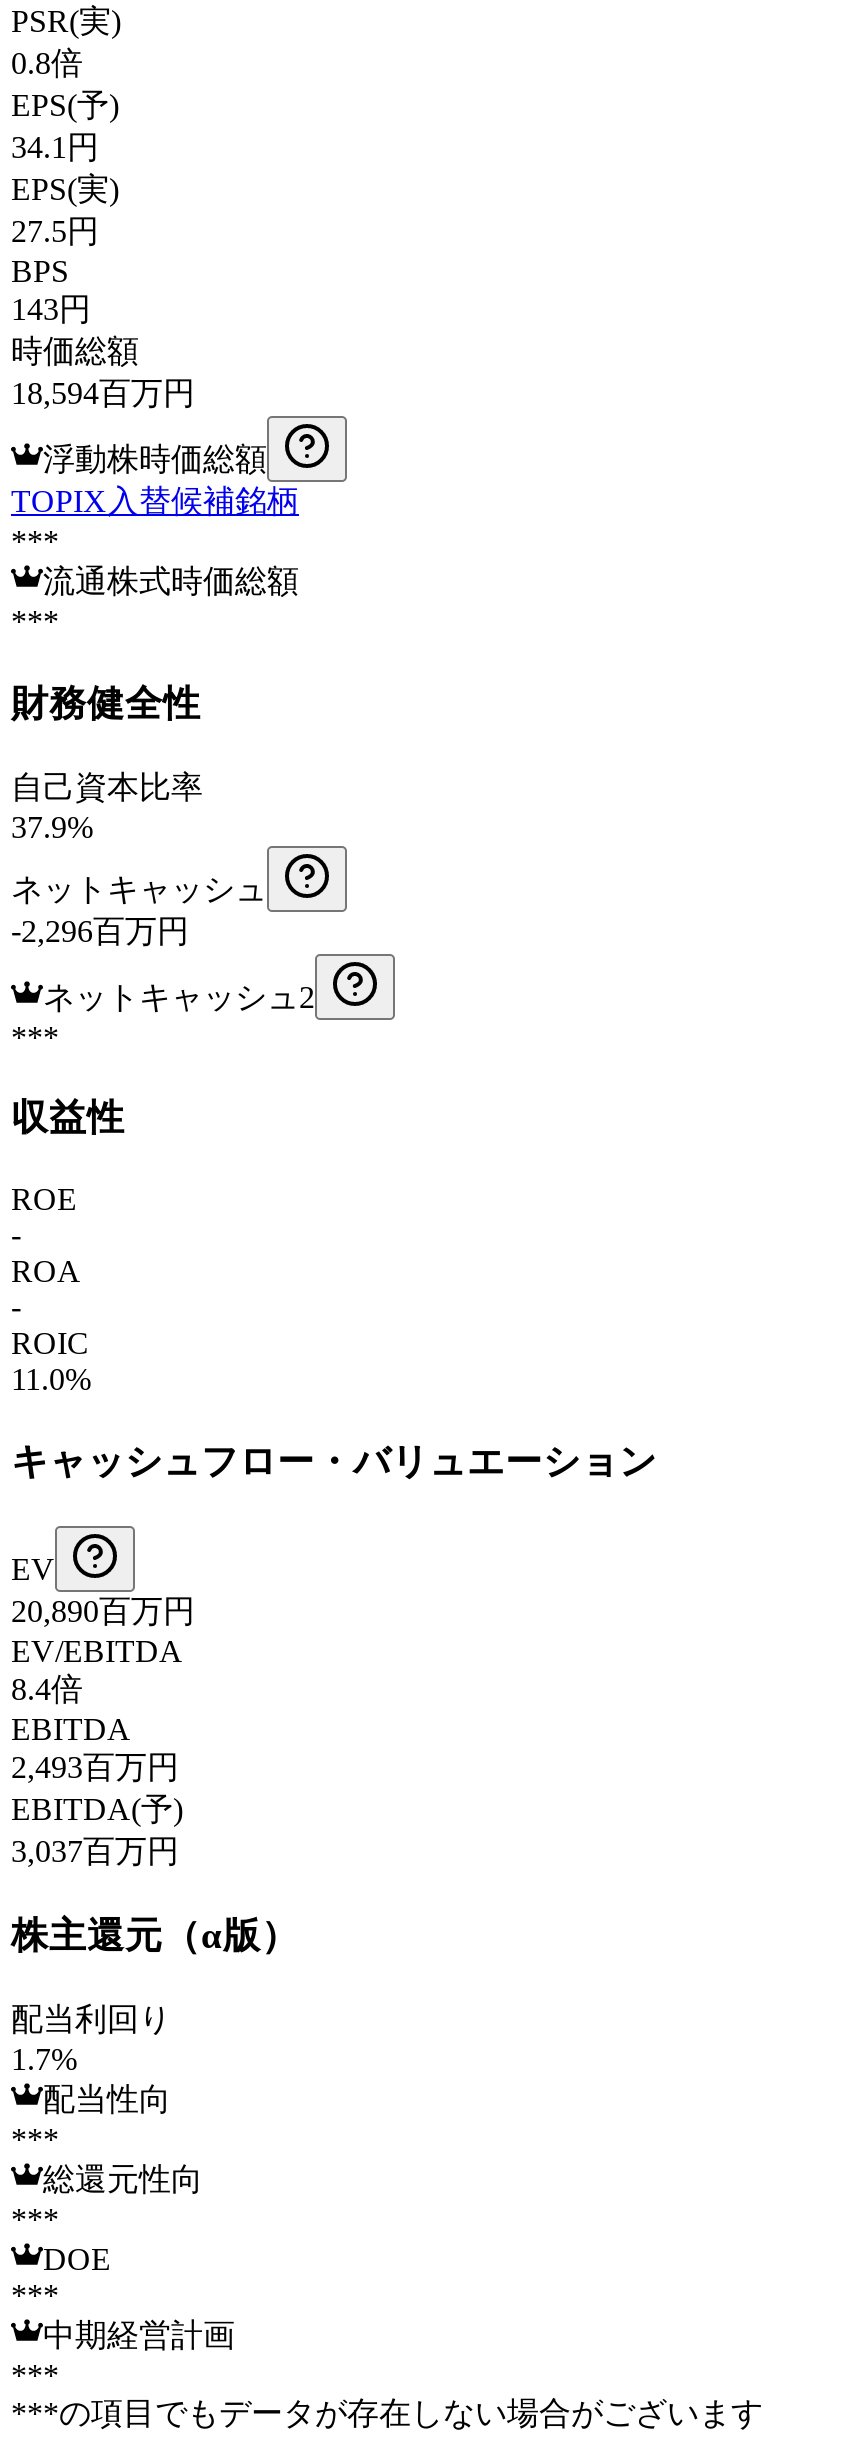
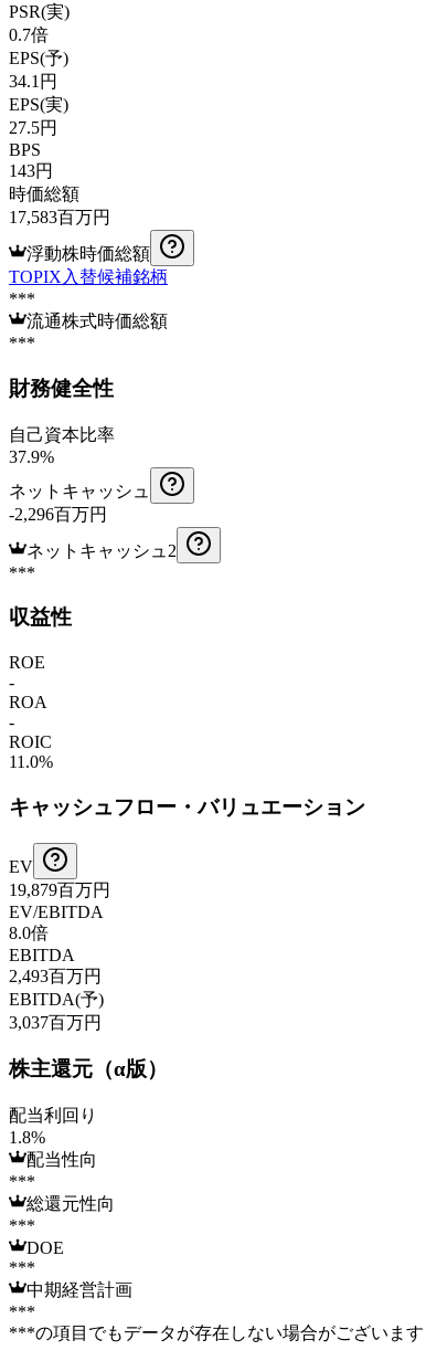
[11,46,83,80] 0.8倍 -> [9,26,49,44] 0.7倍
[11,376,195,410] 18,594百万円 -> [9,208,110,227] 17,583百万円
[11,1593,195,1627] 20,890百万円 -> [9,880,110,899] 19,879百万円
[11,1671,83,1705] 8.4倍 -> [9,923,49,942] 8.0倍
[11,2042,77,2076] 1.7% -> [9,1128,45,1147] 1.8%

